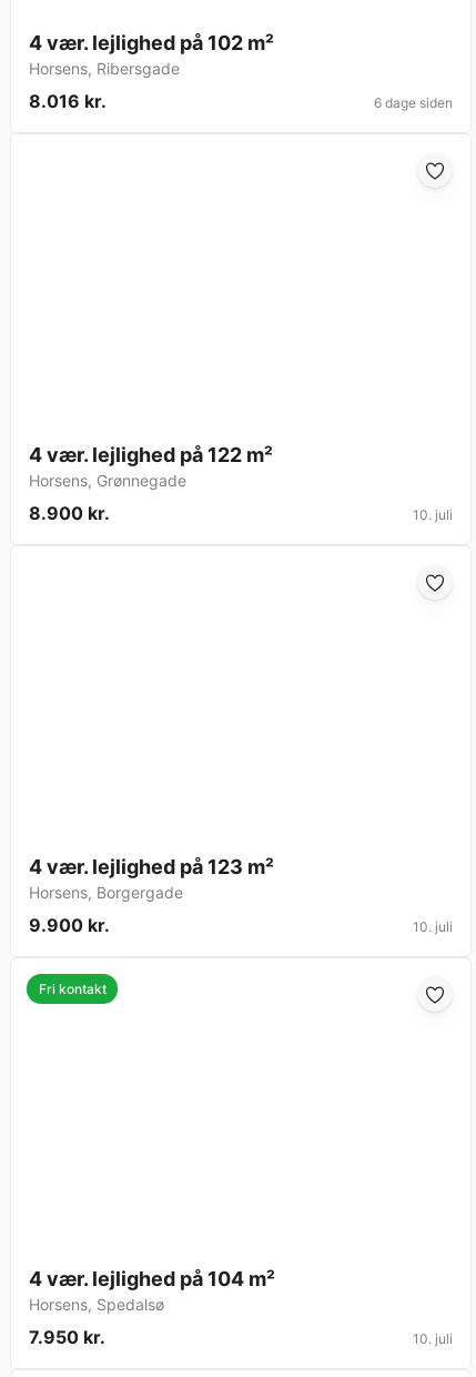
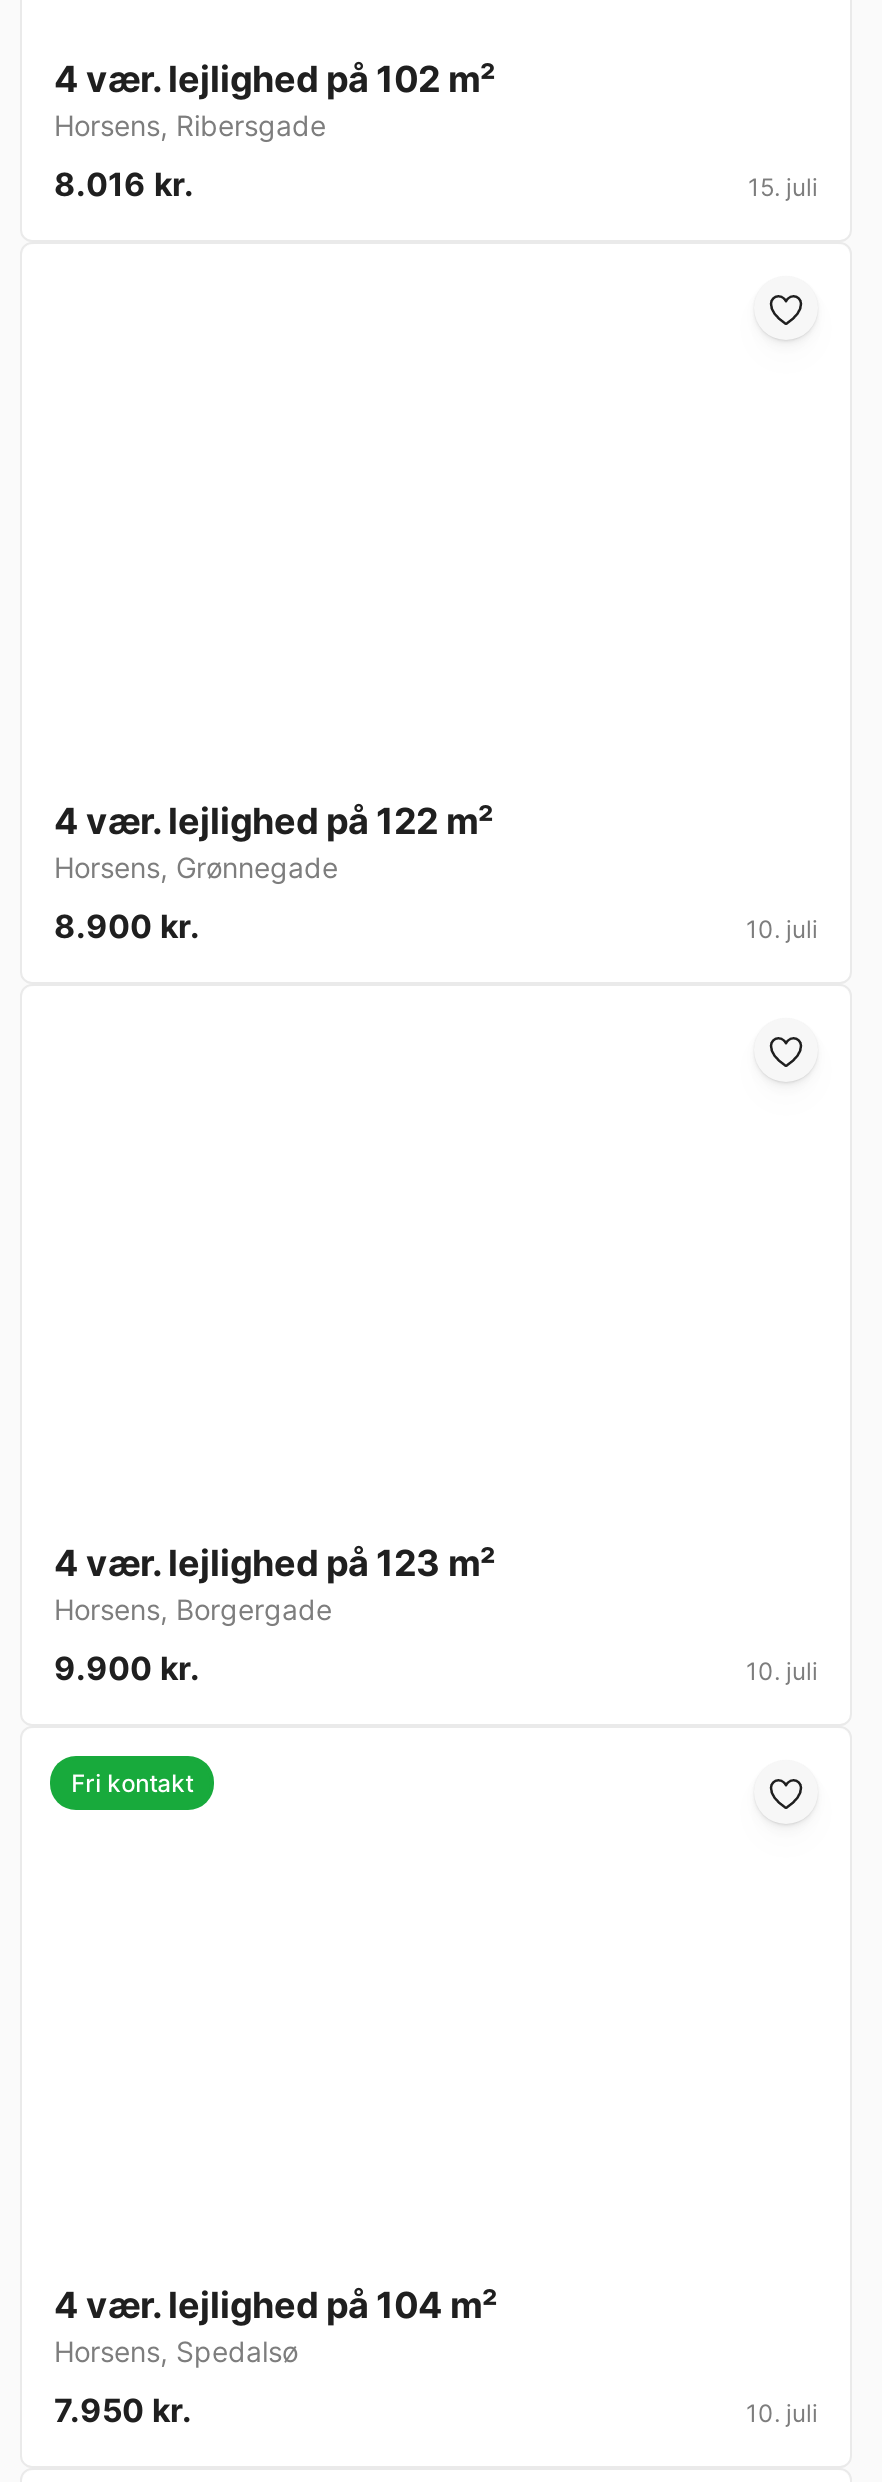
[374,95,453,111] 6 dage siden -> [748,173,818,203] 15. juli

